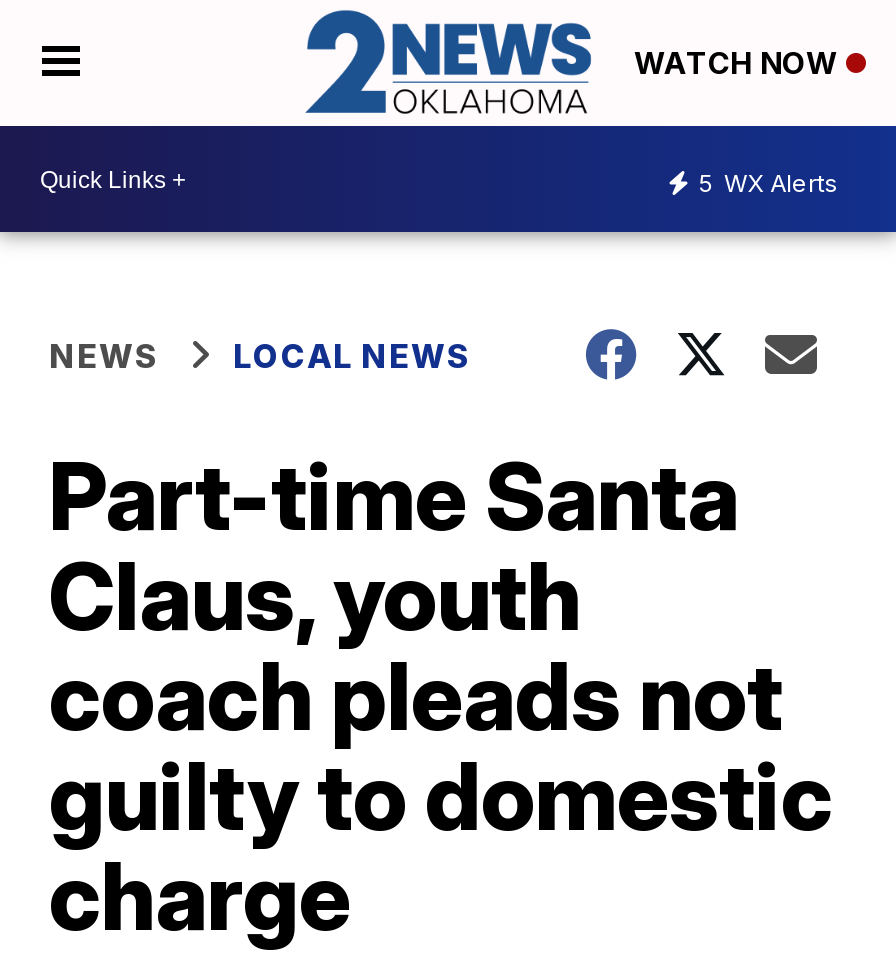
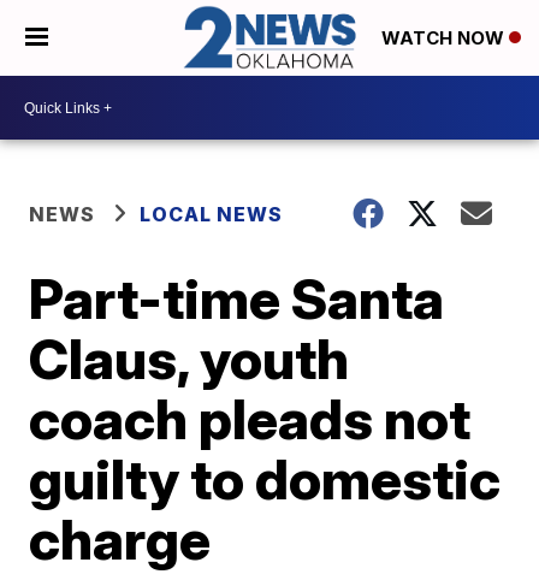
[698,167,838,197] 5 WX Alerts -> none

